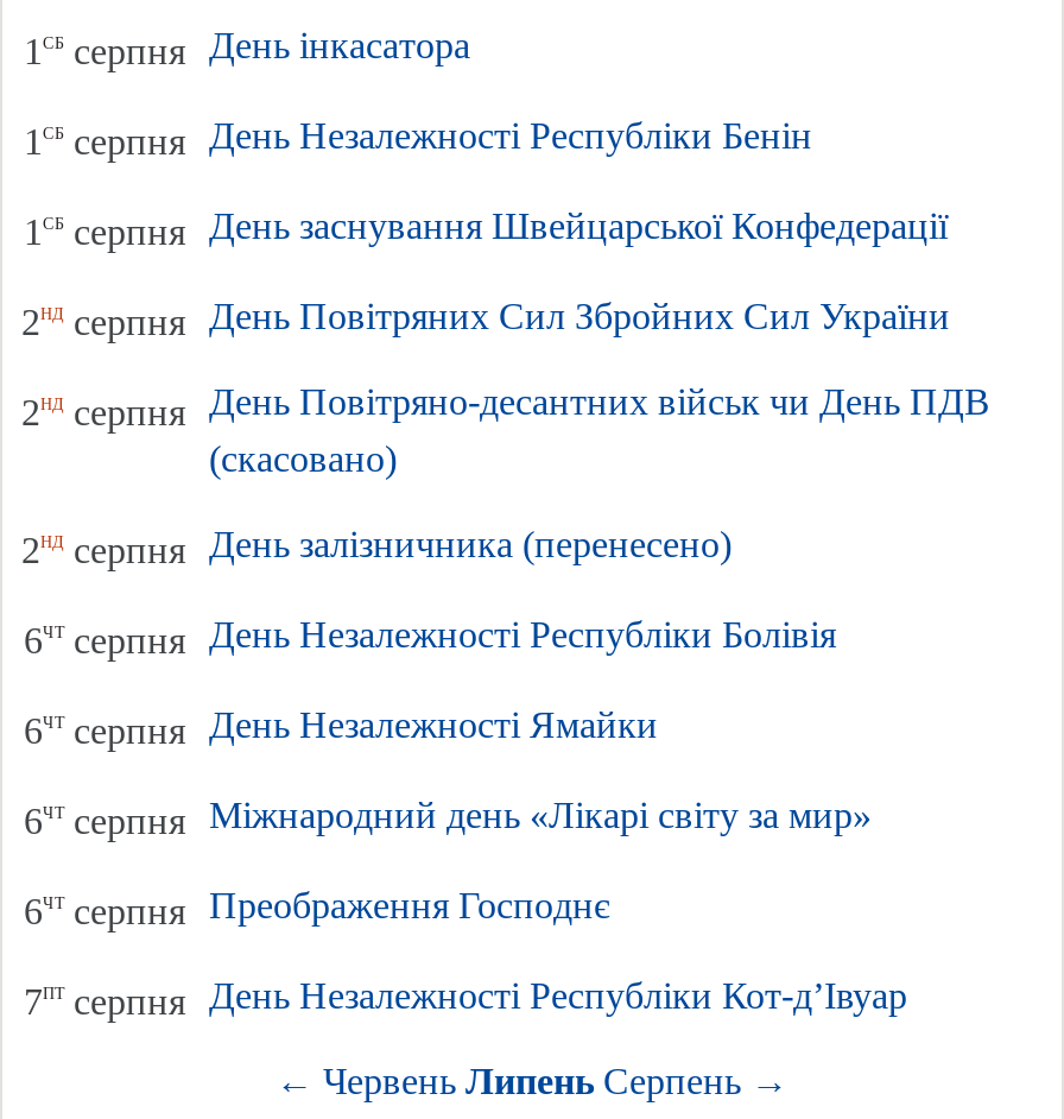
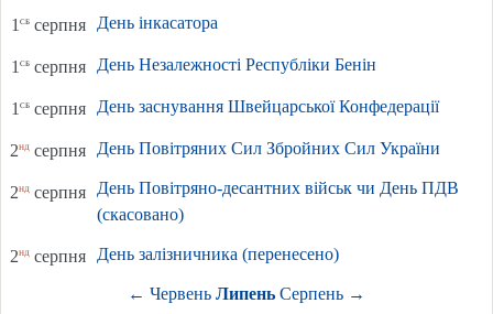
[24,614,907,1021] 6чт серпня День Незалежності Республіки Болівія | 6чт серпня День Незалежності Ямайки | 6чт серпня Міжнародний день «Лікарі світу за мир» | 6чт серпня Преображення Господнє | 7пт серпня День Незалежності Республіки Кот-д’Івуар -> none

